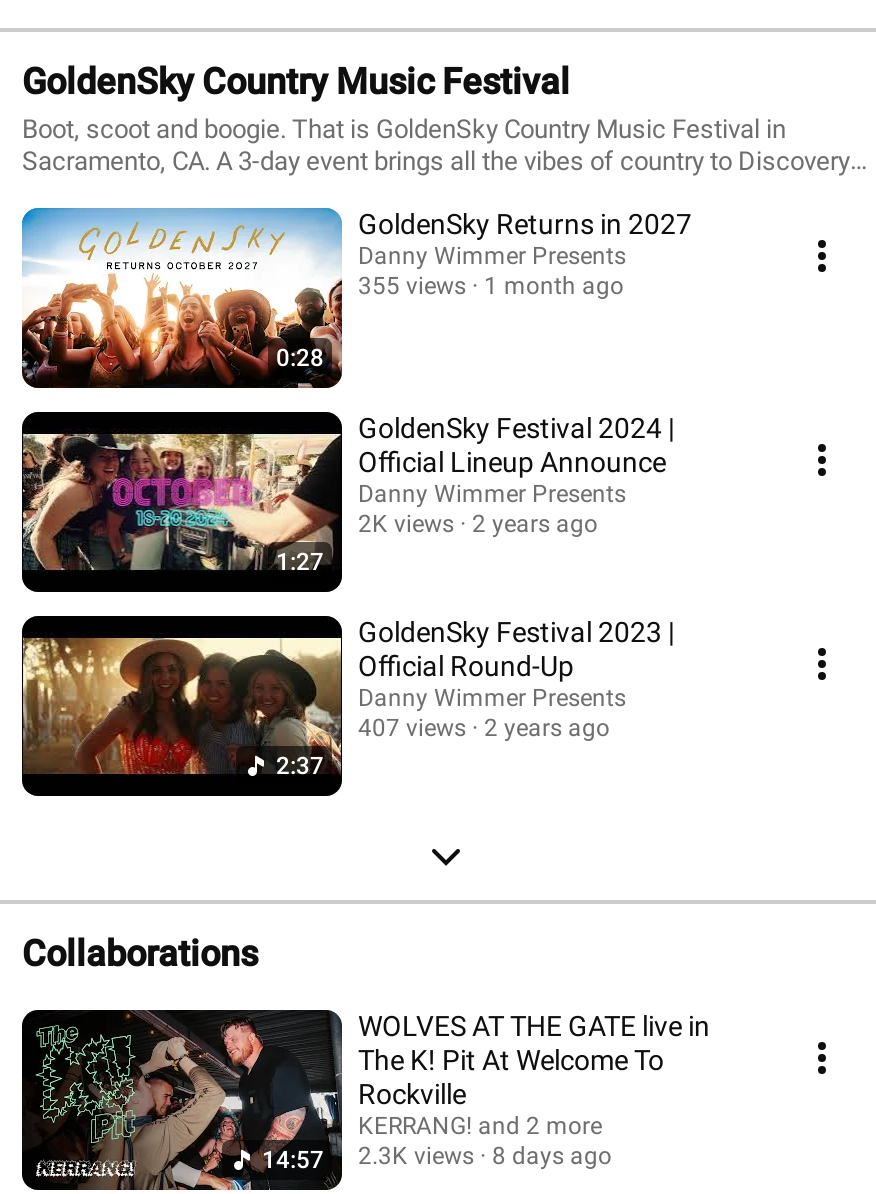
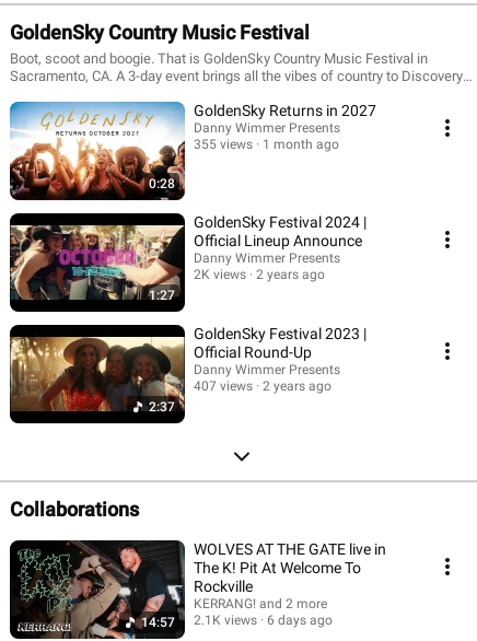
[358,1141,474,1169] 2.3K views -> [194,612,257,627] 2.1K views
[492,1141,612,1169] 8 days ago -> [267,612,333,627] 6 days ago

